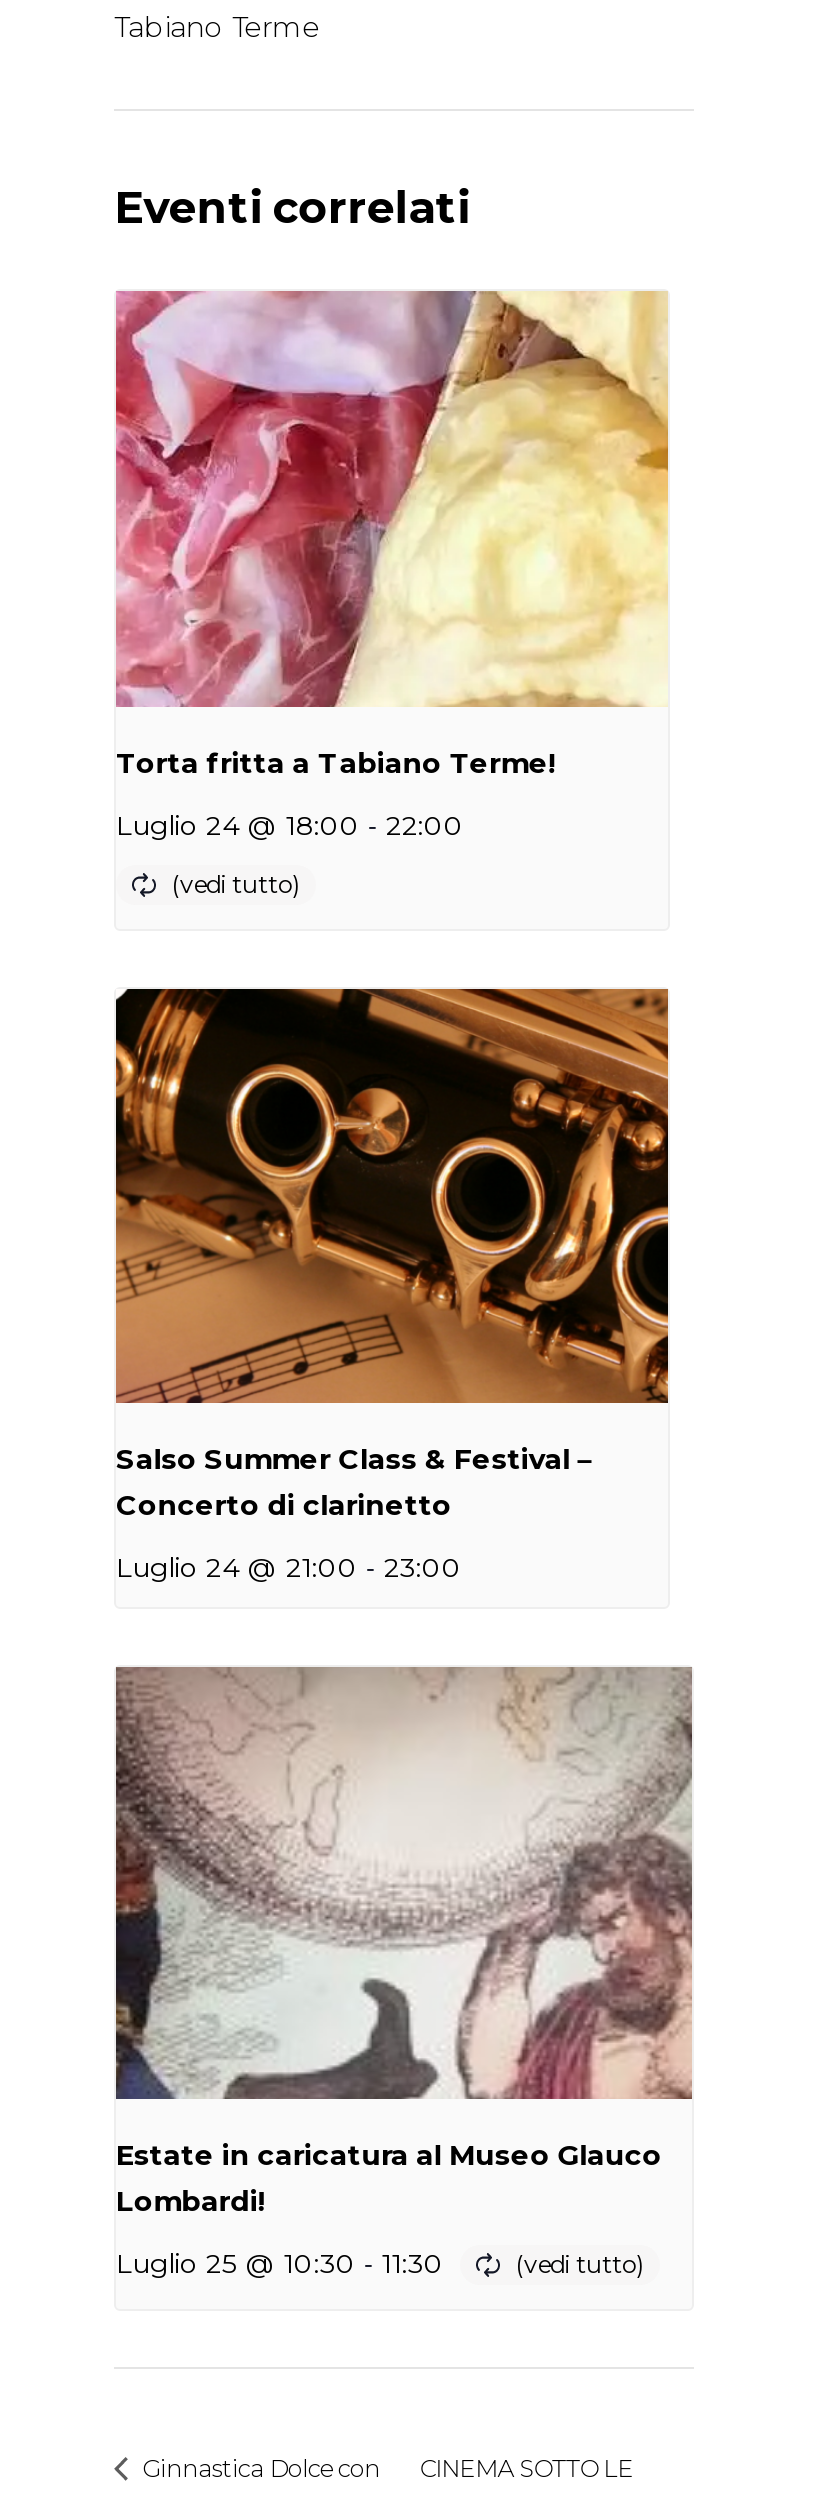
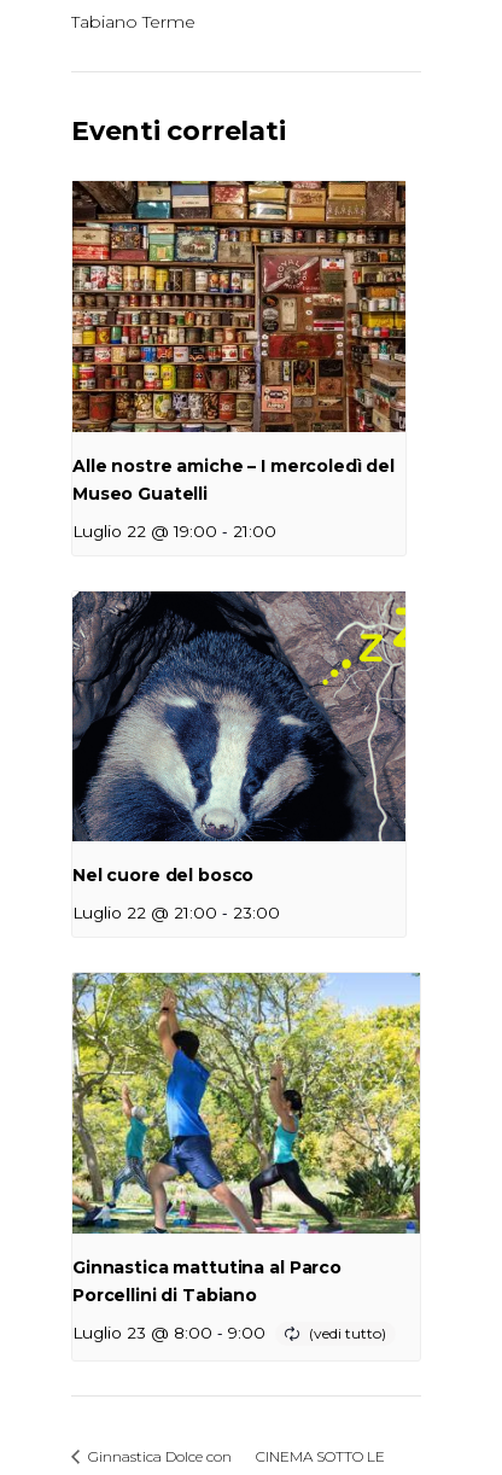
[114,289,670,780] [image] | Torta fritta a Tabiano Terme! -> [71,180,407,504] [image] | Alle nostre amiche – I mercoledì del | Museo Guatelli
[116,804,464,842] Luglio 24 @ 18:00 - 22:00 -> [72,519,276,541] Luglio 22 @ 19:00 - 21:00
[114,987,670,1523] [image] | Salso Summer Class & Festival – | Concerto di clarinetto -> [71,590,407,886] [image] | Nel cuore del bosco
[116,1547,462,1585] Luglio 24 @ 21:00 - 23:00 -> [72,900,280,923] Luglio 22 @ 21:00 - 23:00
[114,1665,694,2219] [image] | Estate in caricatura al Museo Glauco | Lombardi! -> [71,973,421,1306] [image] | Ginnastica mattutina al Parco | Porcellini di Tabiano
[116,2243,444,2281] Luglio 25 @ 10:30 - 11:30 -> [72,1320,265,1343] Luglio 23 @ 8:00 - 9:00

